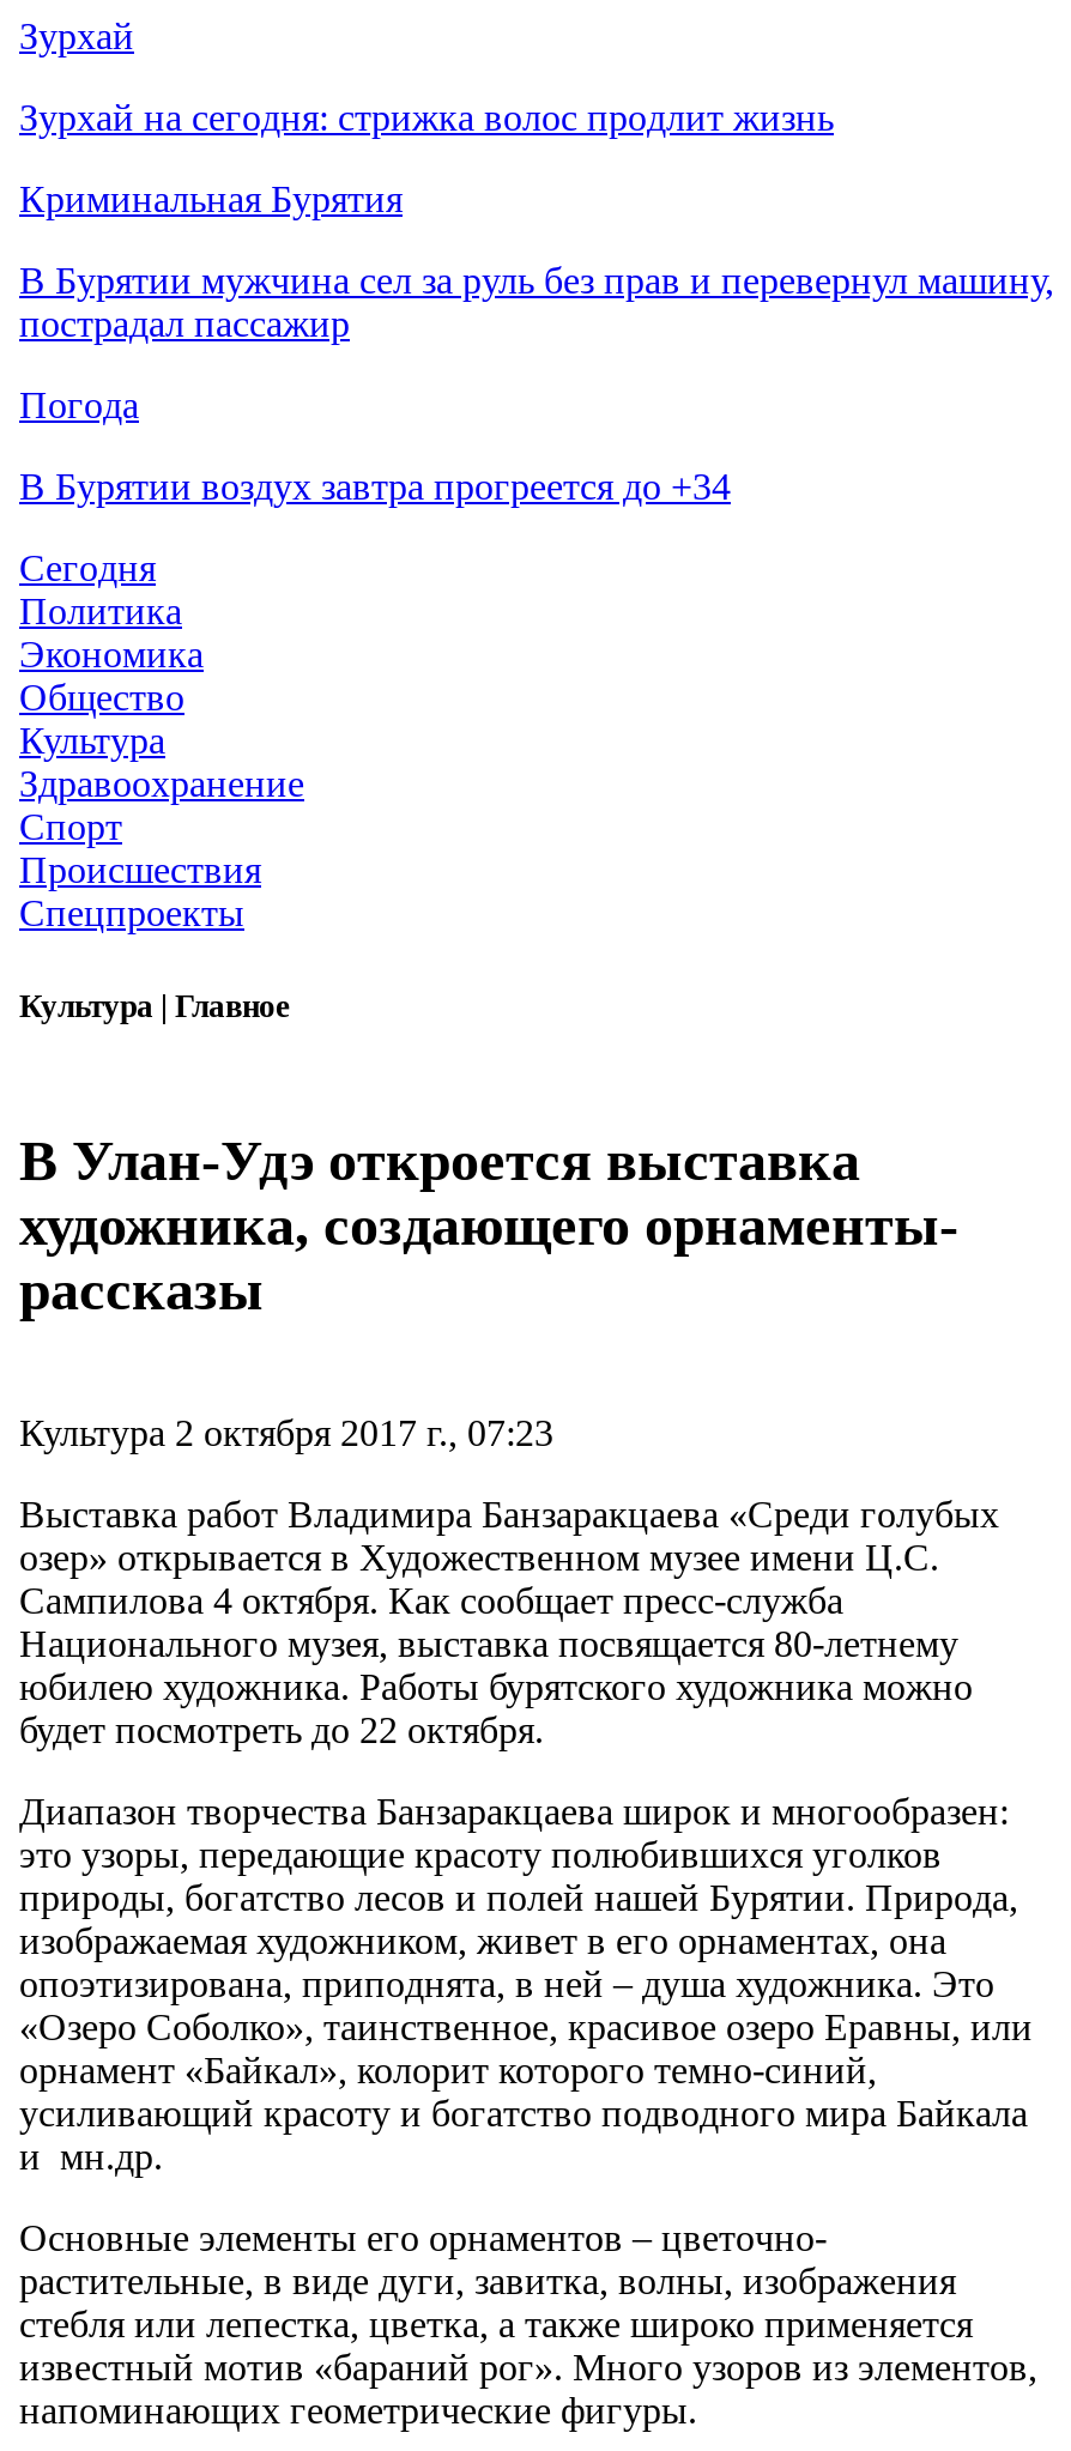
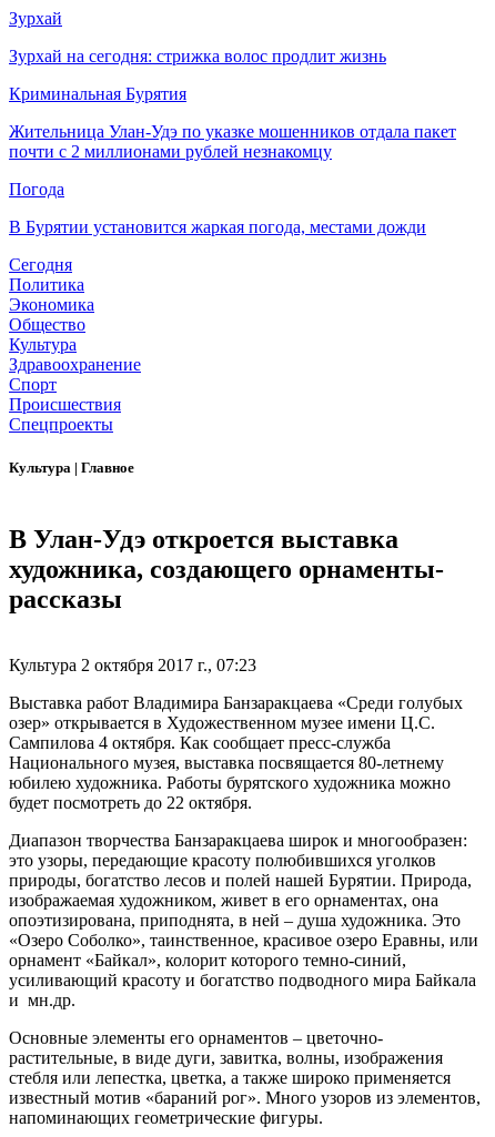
[19,261,1054,345] В Бурятии мужчина сел за руль без прав и перевернул машину, | пострадал пассажир -> [9,122,456,161] Жительница Улан-Удэ по указке мошенников отдала пакет | почти с 2 миллионами рублей незнакомцу
[19,467,731,507] В Бурятии воздух завтра прогреется до +34 -> [9,218,426,237] В Бурятии установится жаркая погода, местами дожди

